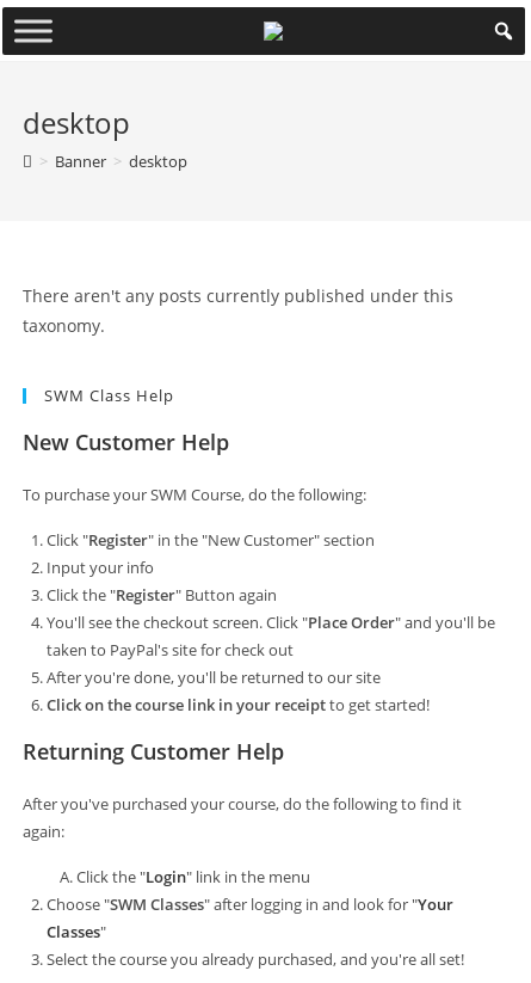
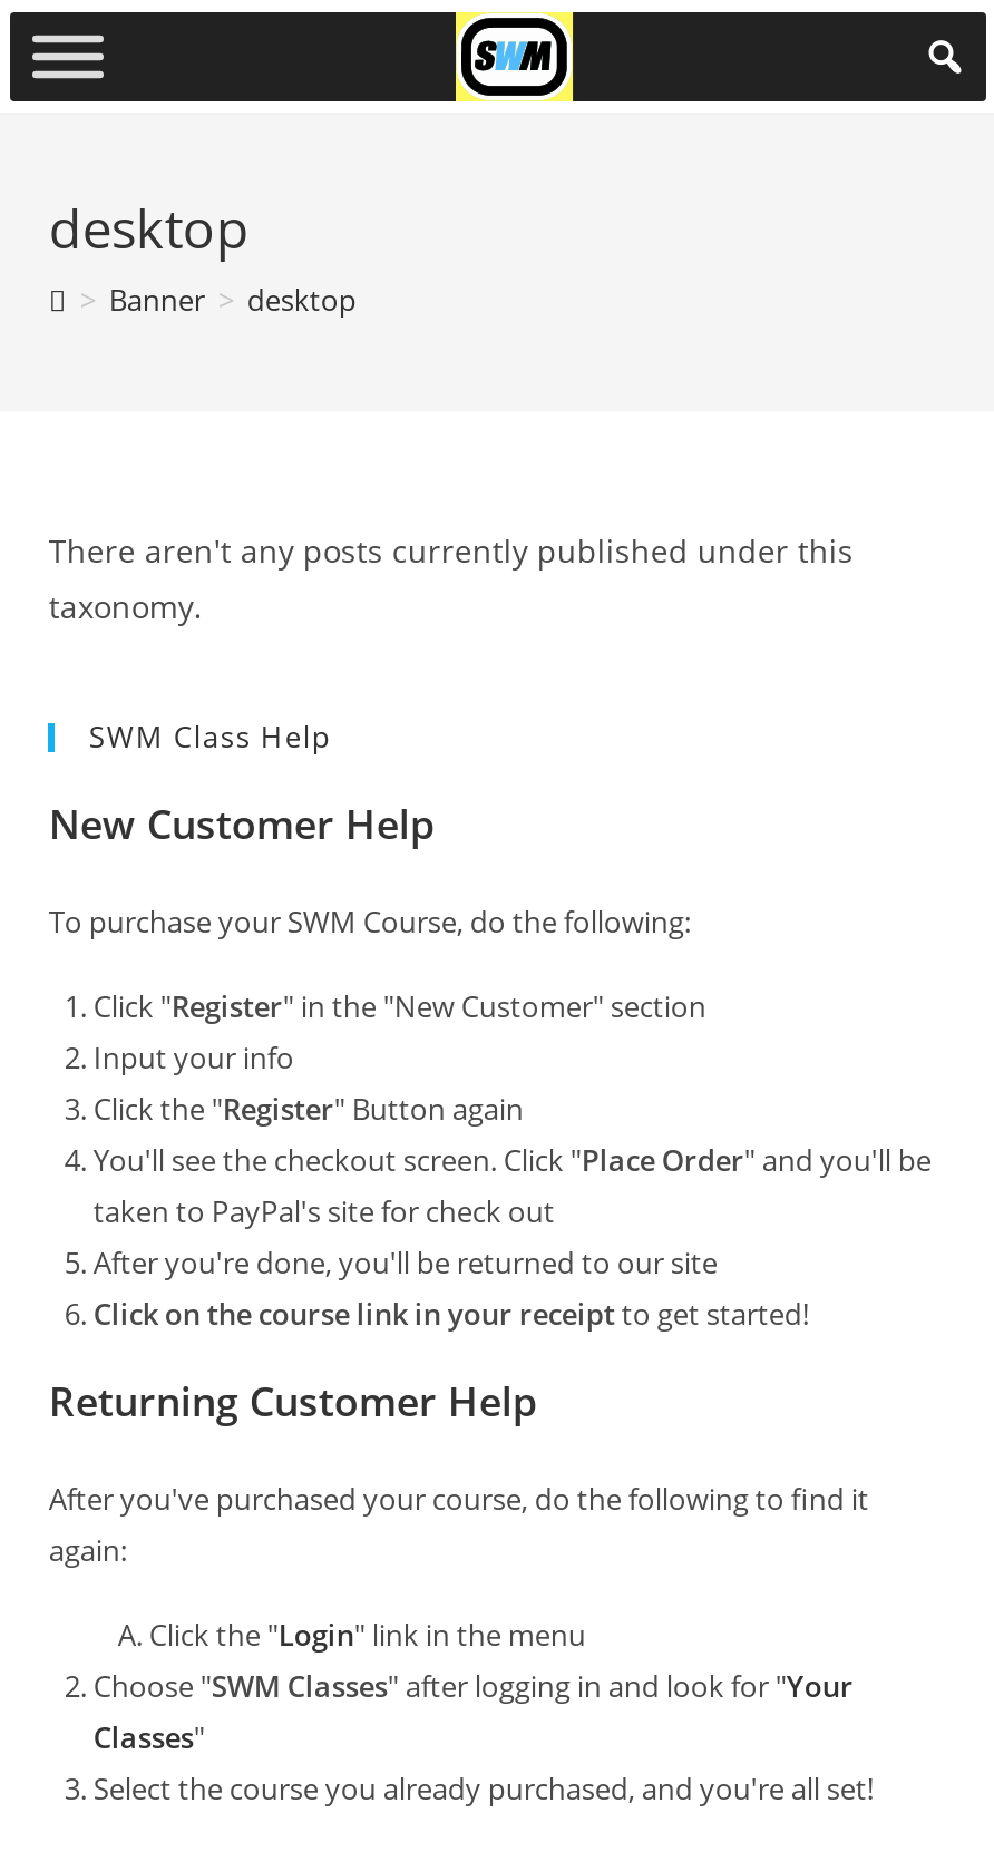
[241,6,304,56] [image] -> [454,10,576,104] [image]

